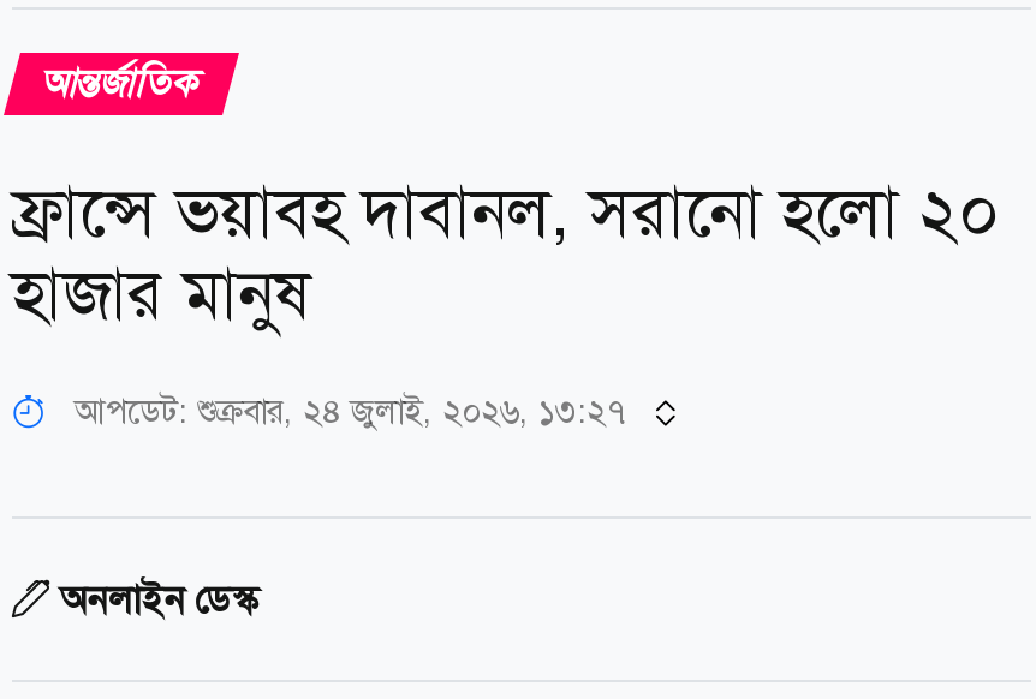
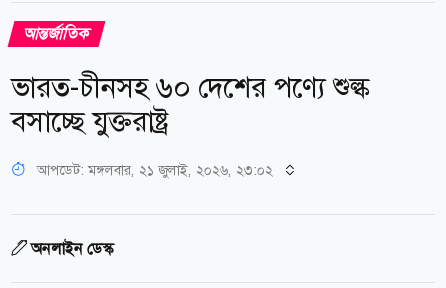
[12,168,1000,339] ফ্রান্সে ভয়াবহ দাবানল, সরানো হলো ২০ | হাজার মানুষ -> [11,69,370,140] ভারত-চীনসহ ৬০ দেশের পণ্যে শুল্ক | বসাচ্ছে যুক্তরাষ্ট্র
[75,389,625,433] আপডেট: শুক্রবার, ২৪ জুলাই, ২০২৬, ১৩:২৭ -> [37,161,273,179] আপডেট: মঙ্গলবার, ২১ জুলাই, ২০২৬, ২৩:০২

